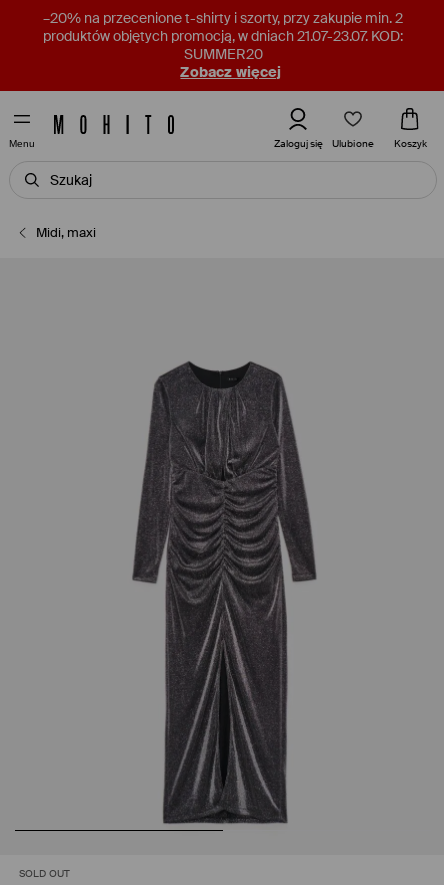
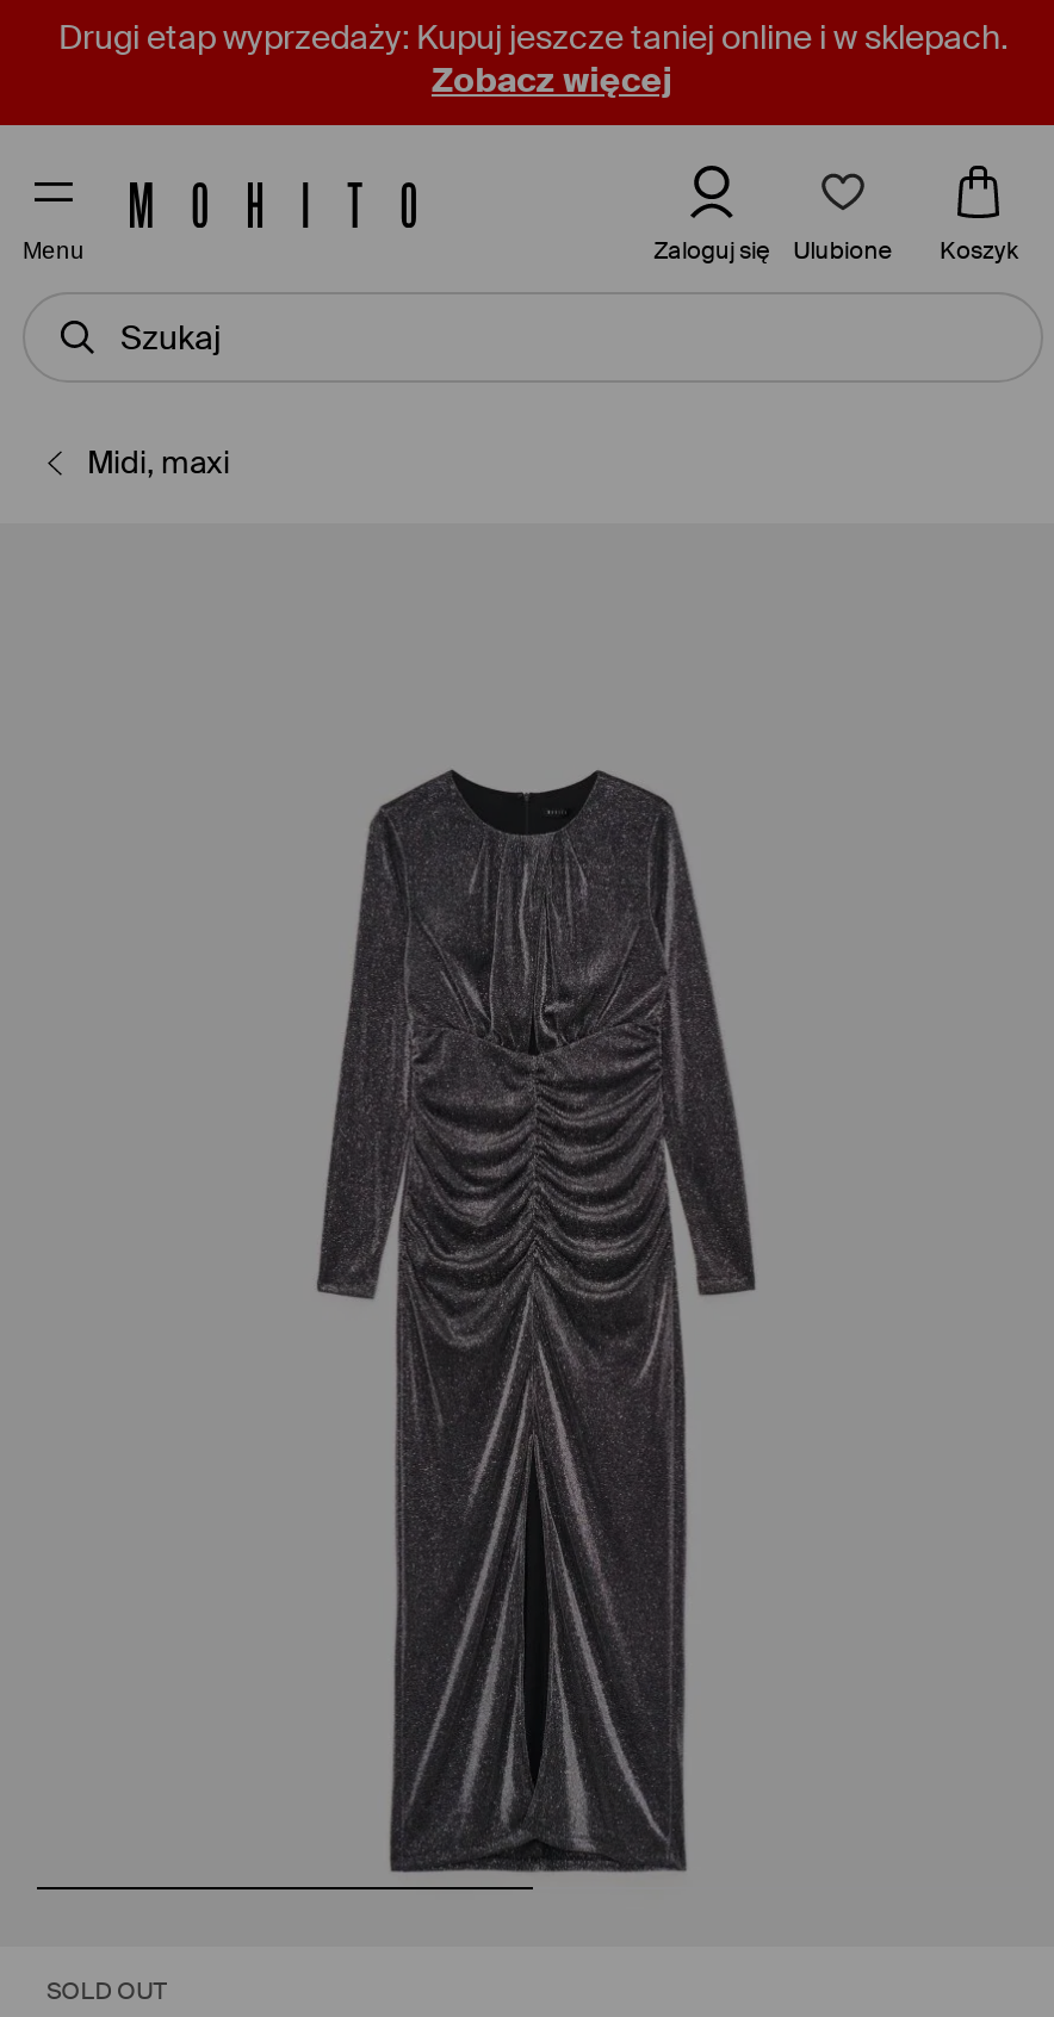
[43,9,403,63] –20% na przecenione t-shirty i szorty, przy zakupie min. 2 | produktów objętych promocją, w dniach 21.07-23.07. KOD: | SUMMER20 -> [58,15,1007,58] Drugi etap wyprzedaży: Kupuj jeszcze taniej online i w sklepach.

